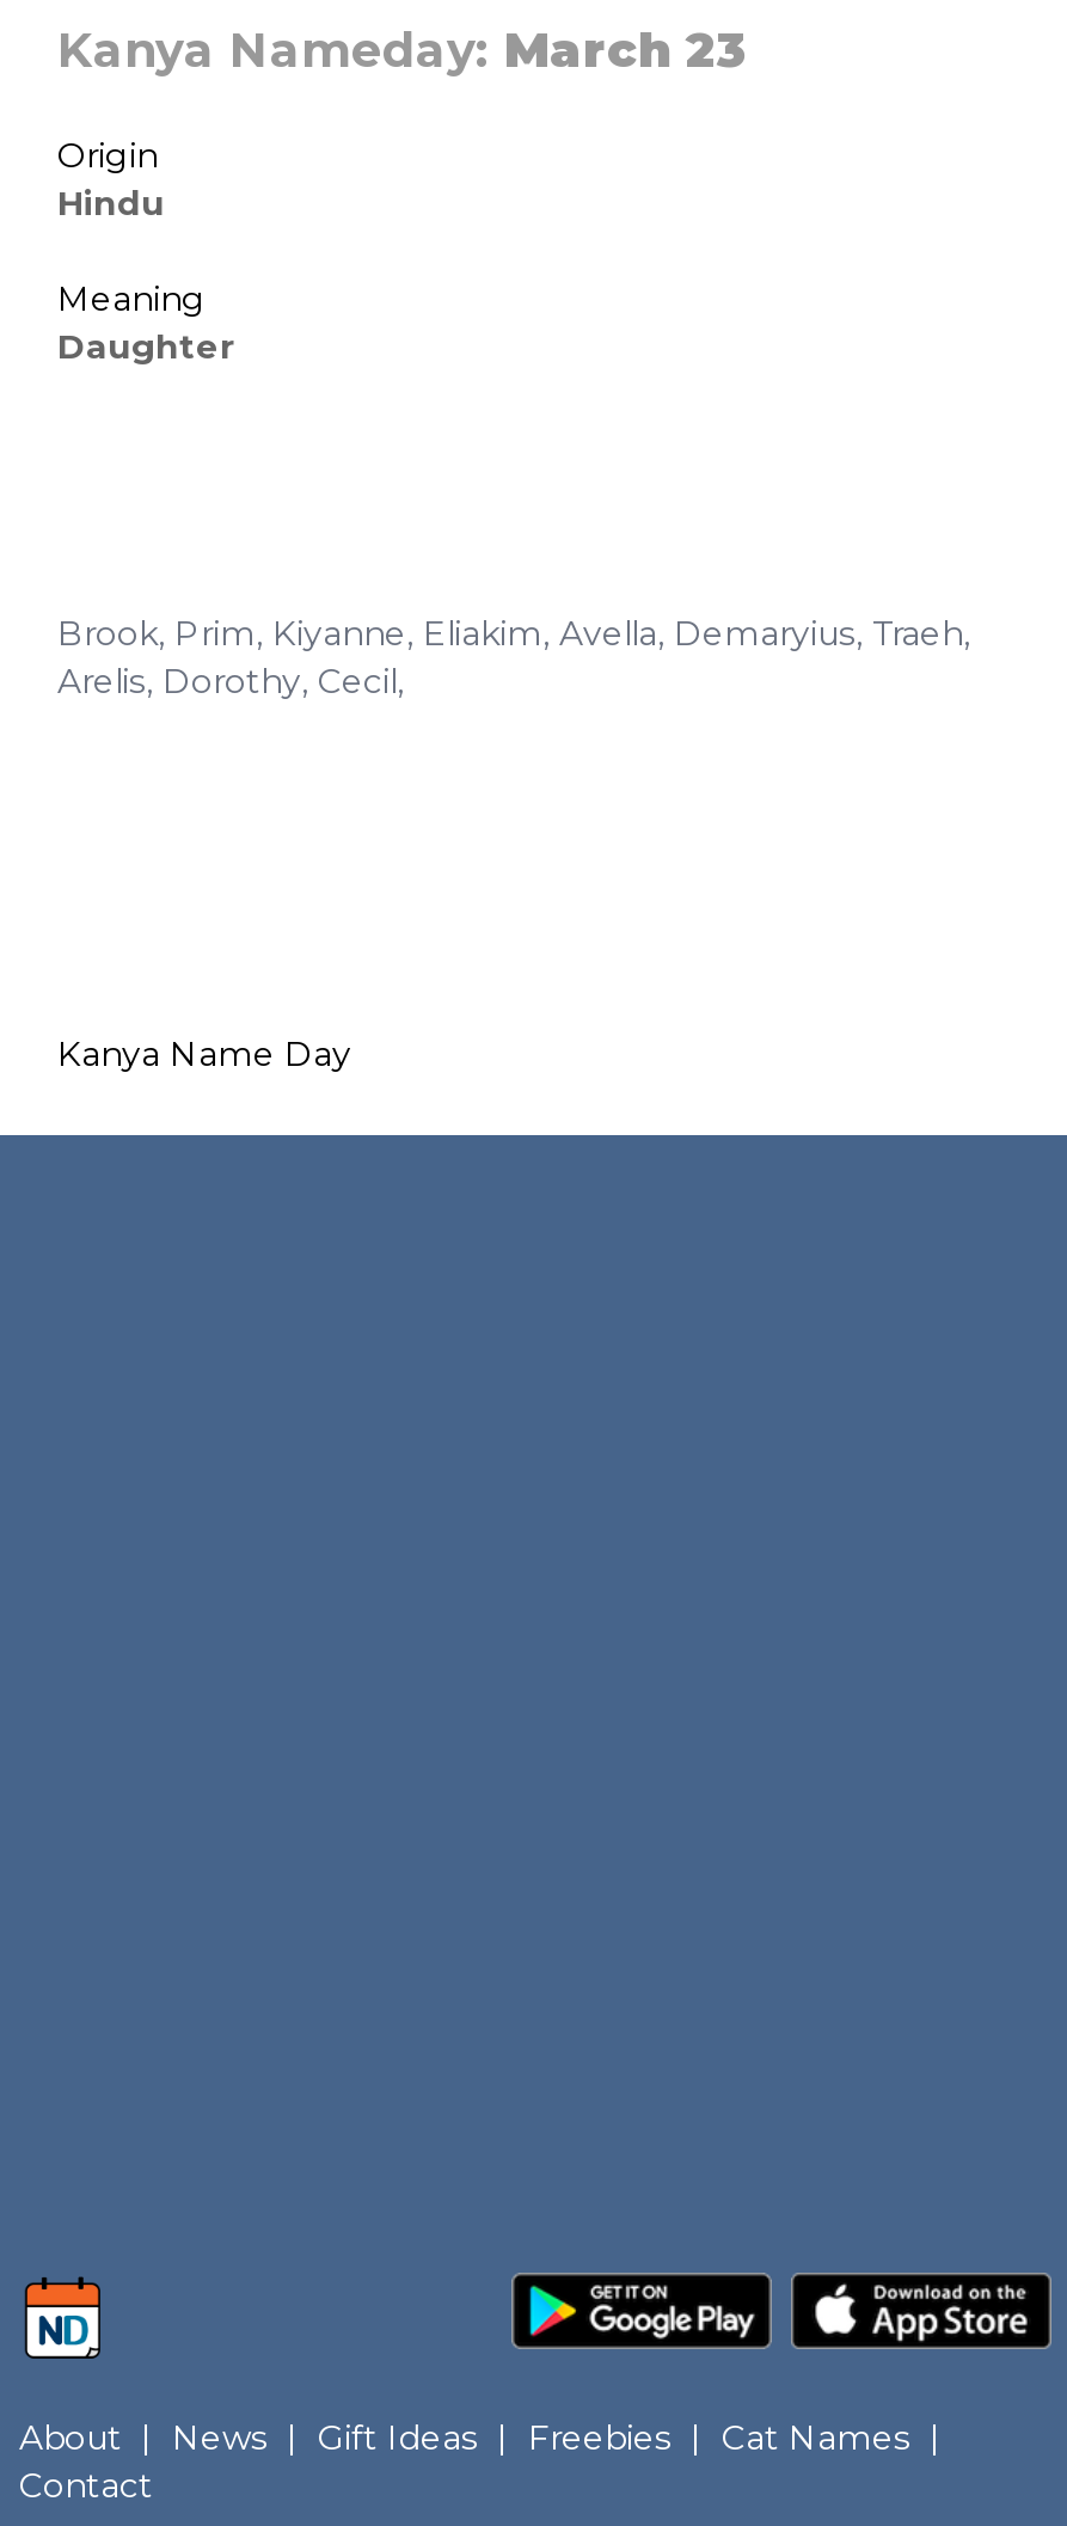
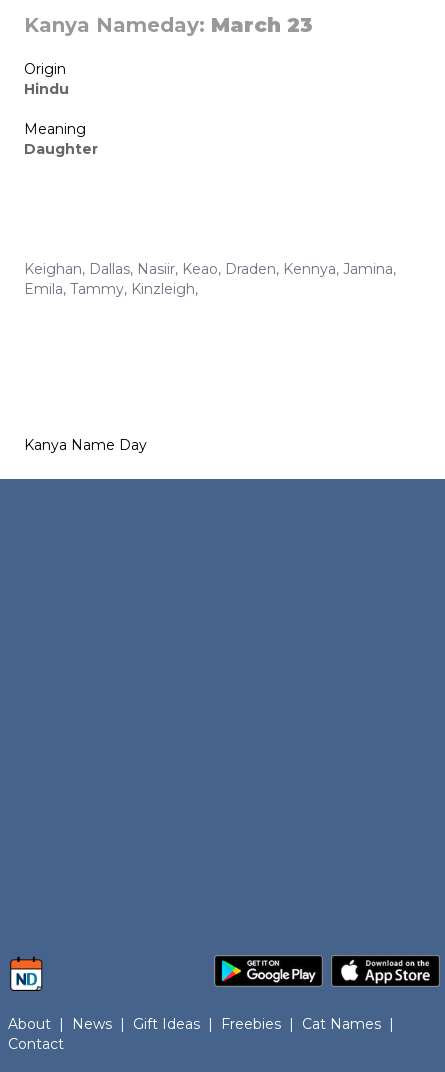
[57,612,970,703] Brook, Prim, Kiyanne, Eliakim, Avella, Demaryius, Traeh, | Arelis, Dorothy, Cecil, -> [24,260,396,298] Keighan, Dallas, Nasiir, Keao, Draden, Kennya, Jamina, | Emila, Tammy, Kinzleigh,

